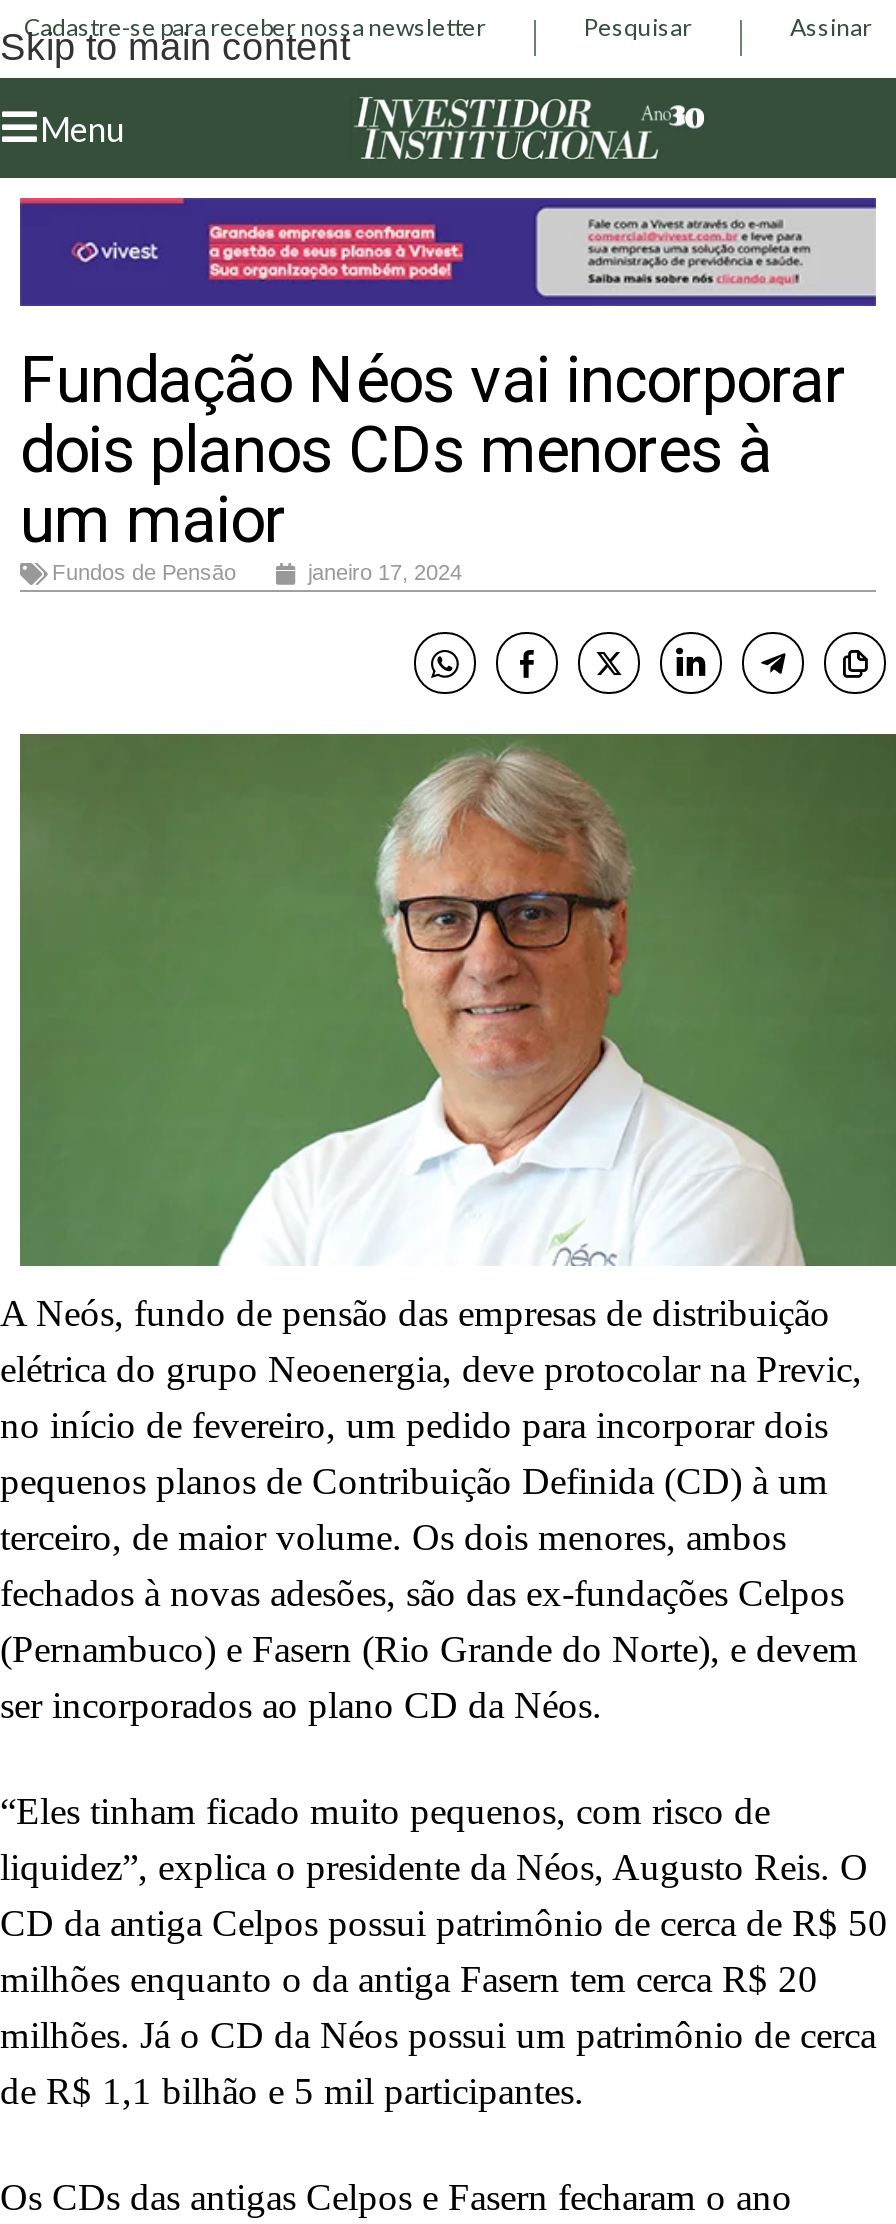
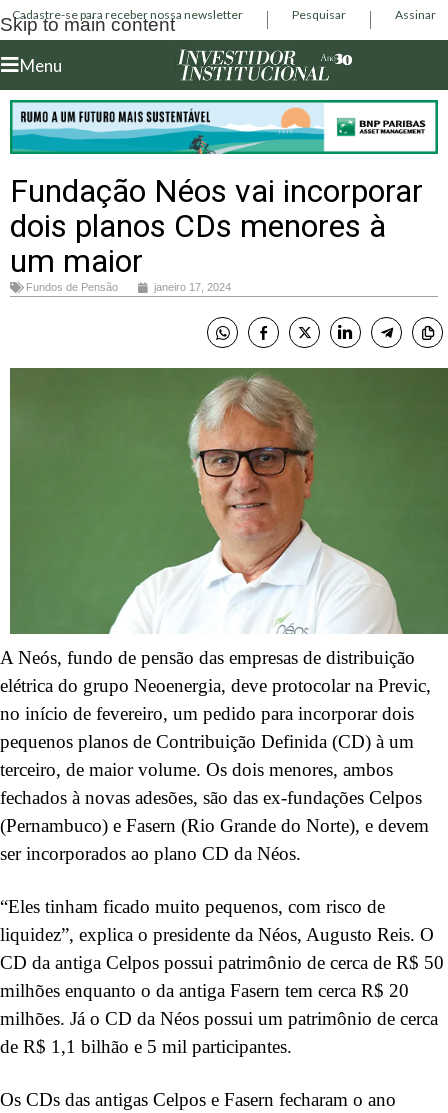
[18,196,878,308] [image] -> [9,99,439,155] [image]

